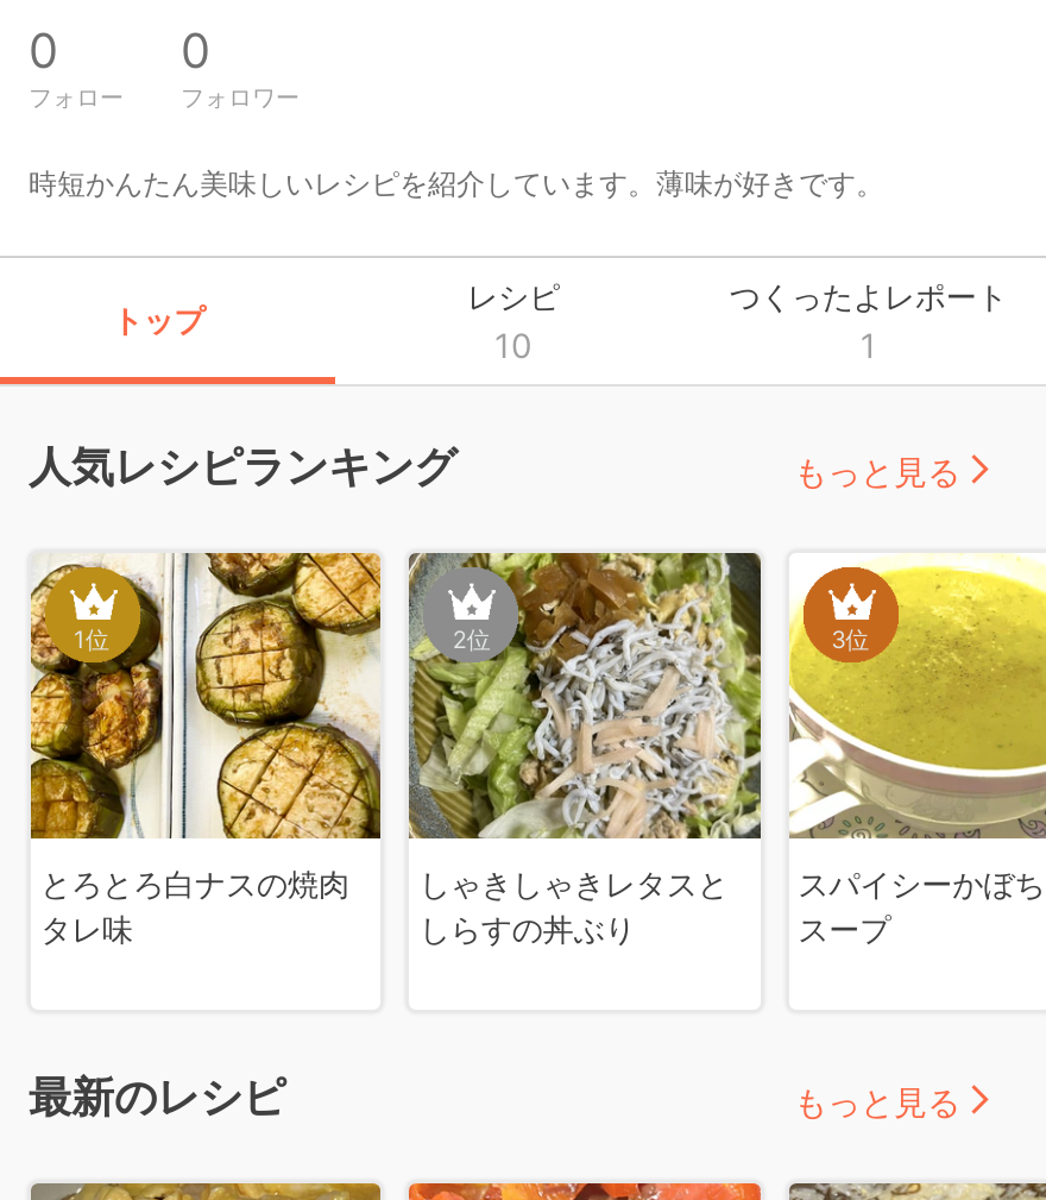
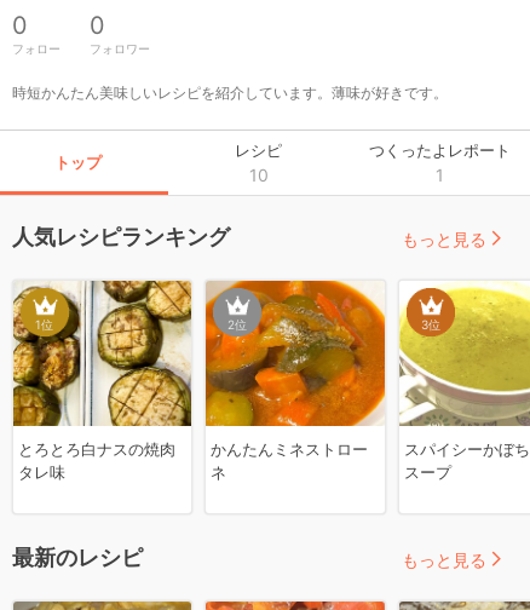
[407,551,763,948] [image] | しゃきしゃきレタスと | しらすの丼ぶり -> [204,280,386,482] [image] | かんたんミネストロー | ネ

